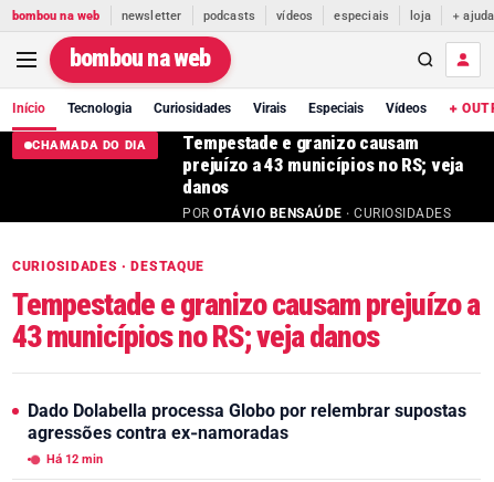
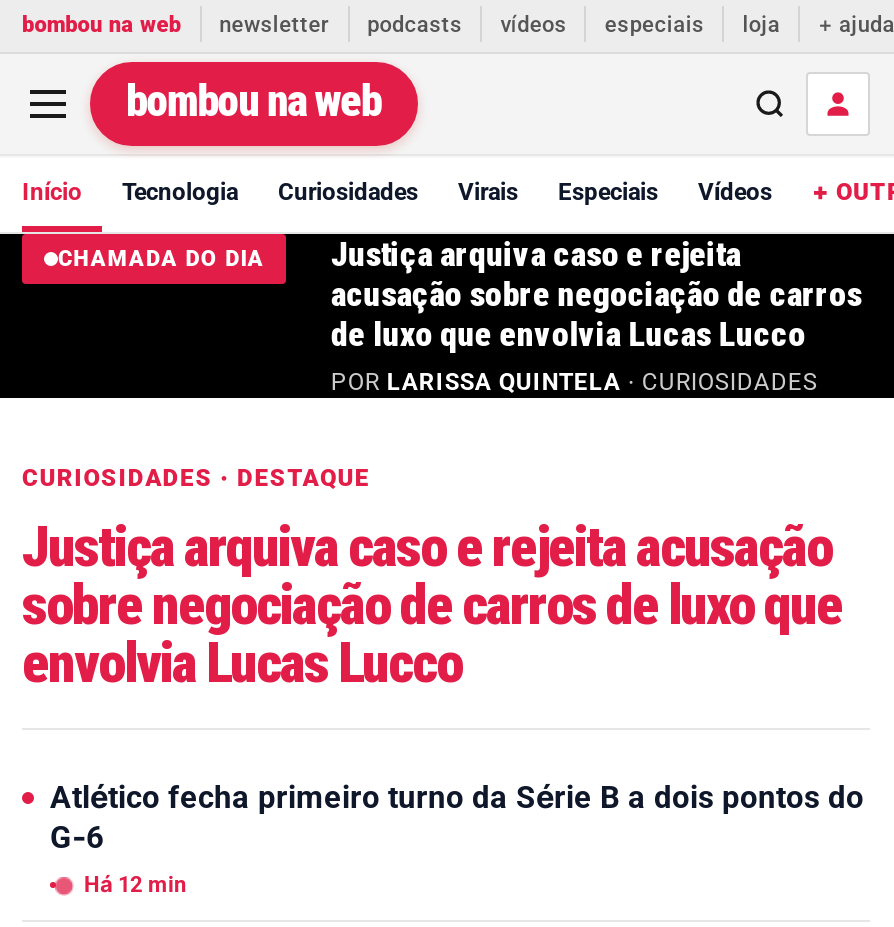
[183,132,463,221] Tempestade e granizo causam | prejuízo a 43 municípios no RS; veja | danos | POR OTÁVIO BENSAÚDE · CURIOSIDADES -> [331,234,862,396] Justiça arquiva caso e rejeita | acusação sobre negociação de carros | de luxo que envolvia Lucas Lucco | POR LARISSA QUINTELA · CURIOSIDADES
[12,286,480,355] Tempestade e granizo causam prejuízo a | 43 municípios no RS; veja danos -> [22,514,842,696] Justiça arquiva caso e rejeita acusação | sobre negociação de carros de luxo que | envolvia Lucas Lucco
[28,401,466,443] Dado Dolabella processa Globo por relembrar supostas | agressões contra ex-namoradas -> [50,780,864,856] Atlético fecha primeiro turno da Série B a dois pontos do | G-6

